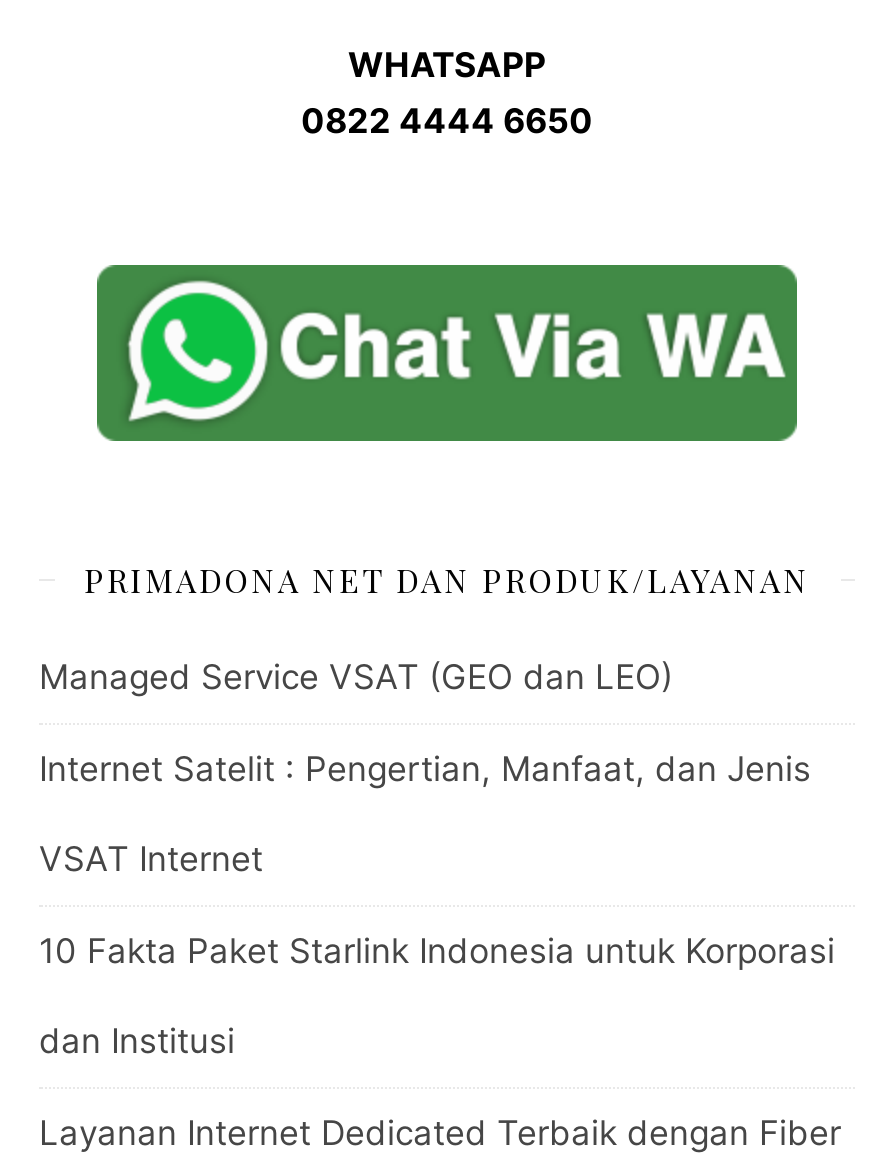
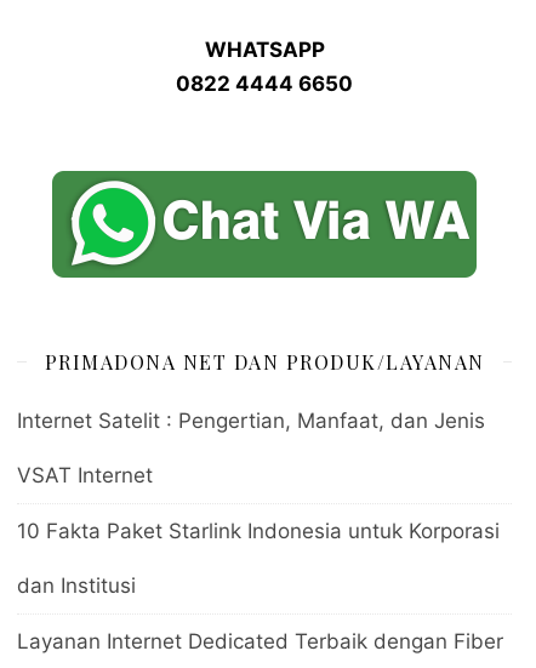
[39,657,673,697] Managed Service VSAT (GEO dan LEO) -> none

